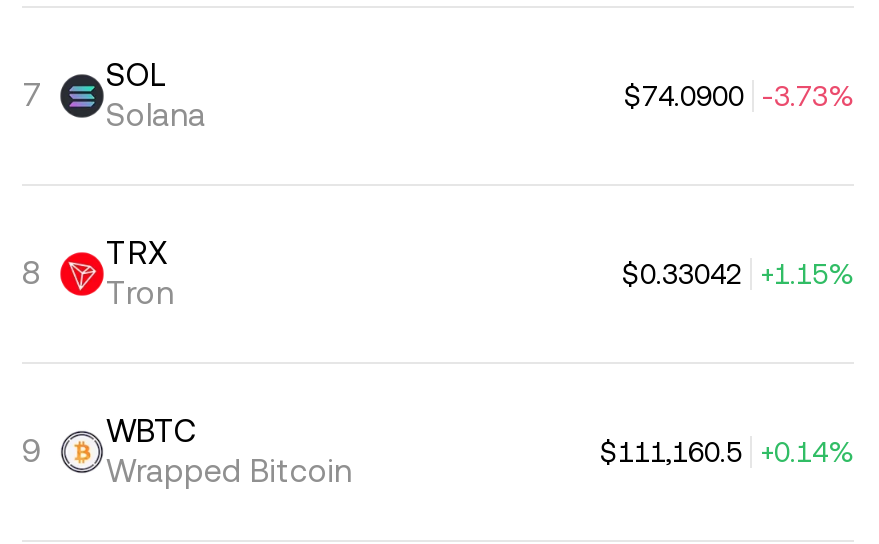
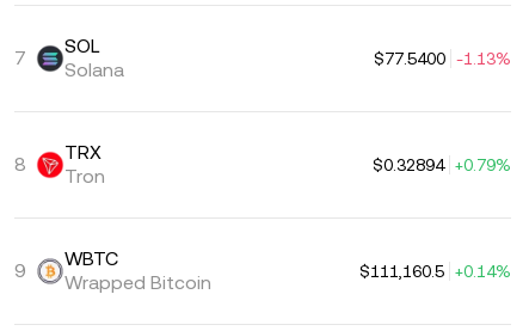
[624,80,854,112] $74.0900 -3.73% -> [374,49,511,68] $77.5400 -1.13%
[622,258,854,290] $0.33042 +1.15% -> [373,155,511,174] $0.32894 +0.79%

